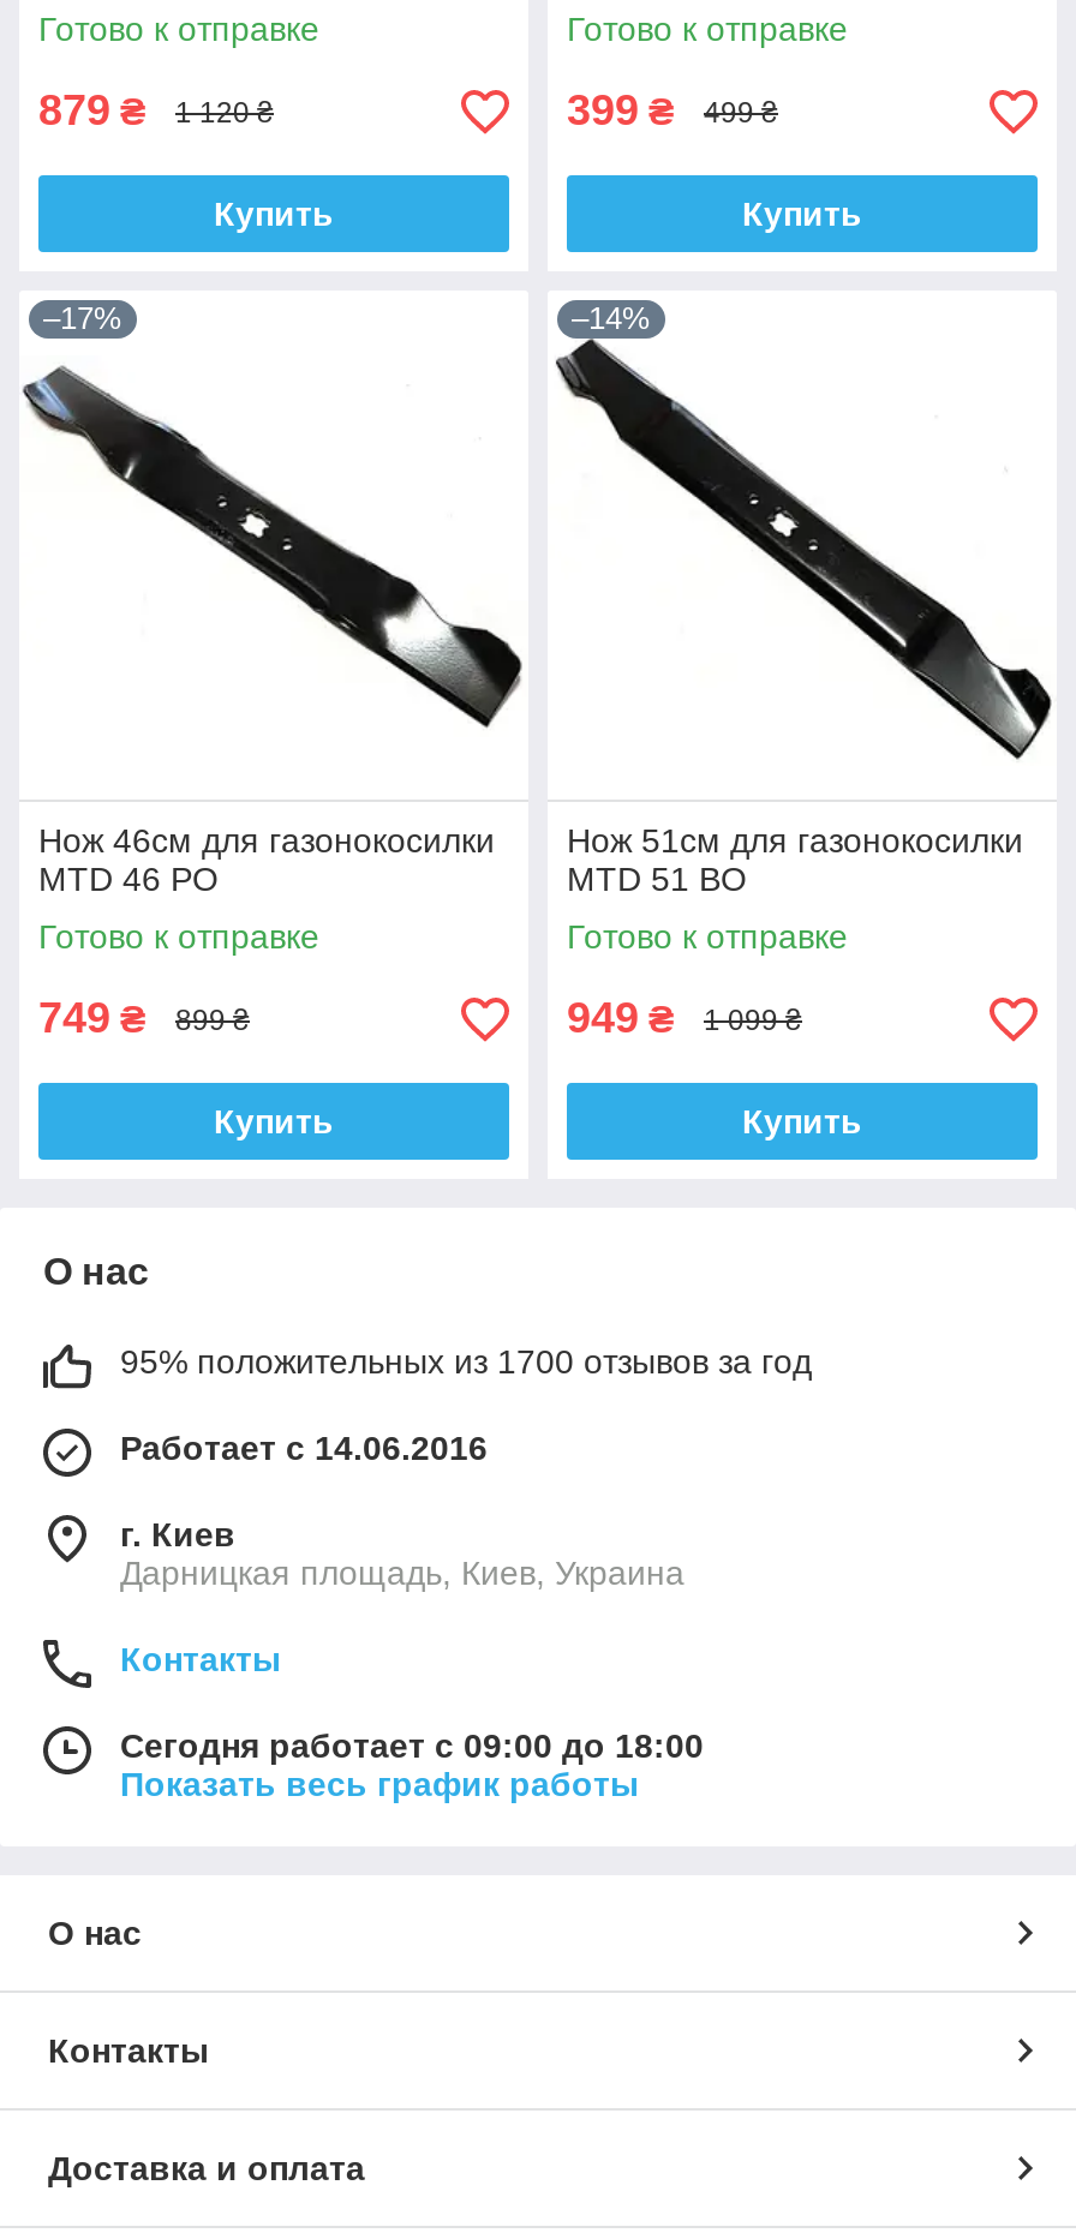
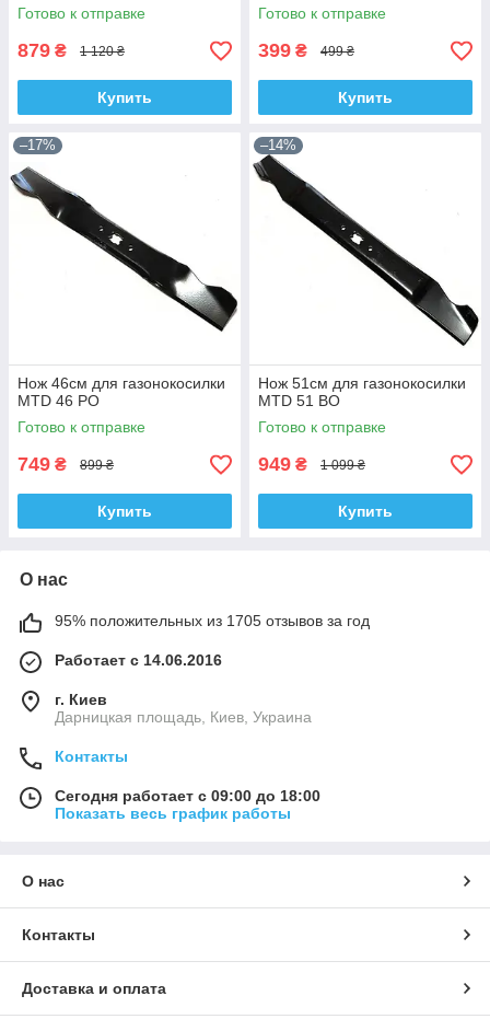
[120,1343,812,1382] 95% положительных из 1700 отзывов за год -> [55,612,370,630] 95% положительных из 1705 отзывов за год

